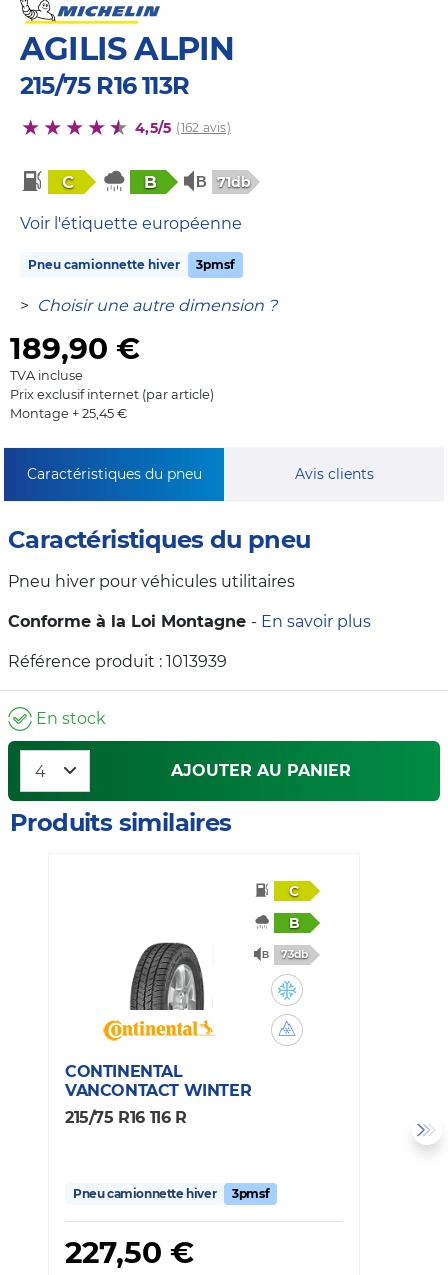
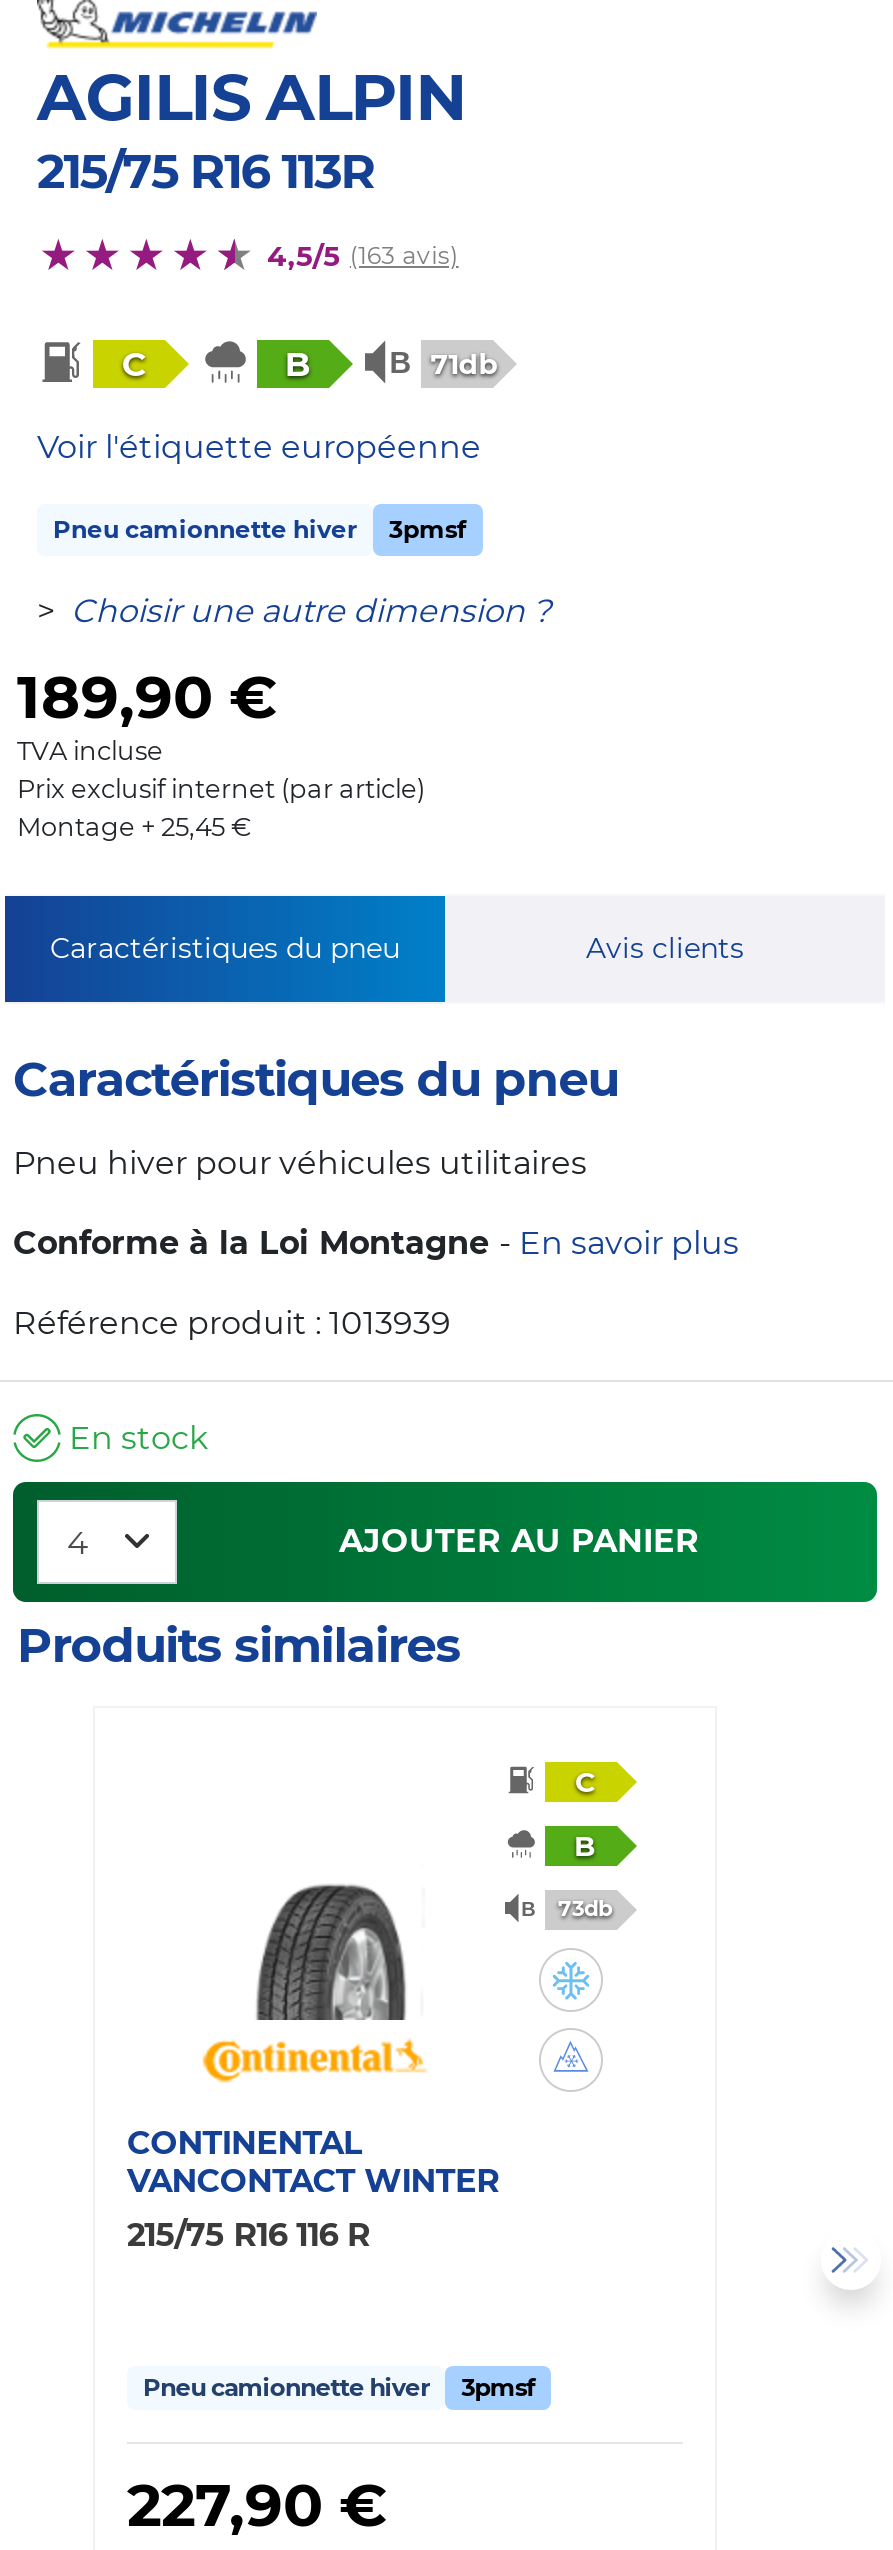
[135,119,231,137] 4,5/5 (162 avis) -> [267,237,459,273] 4,5/5 (163 avis)
[65,1234,194,1270] 227,50 € -> [127,2468,387,2540] 227,90 €

